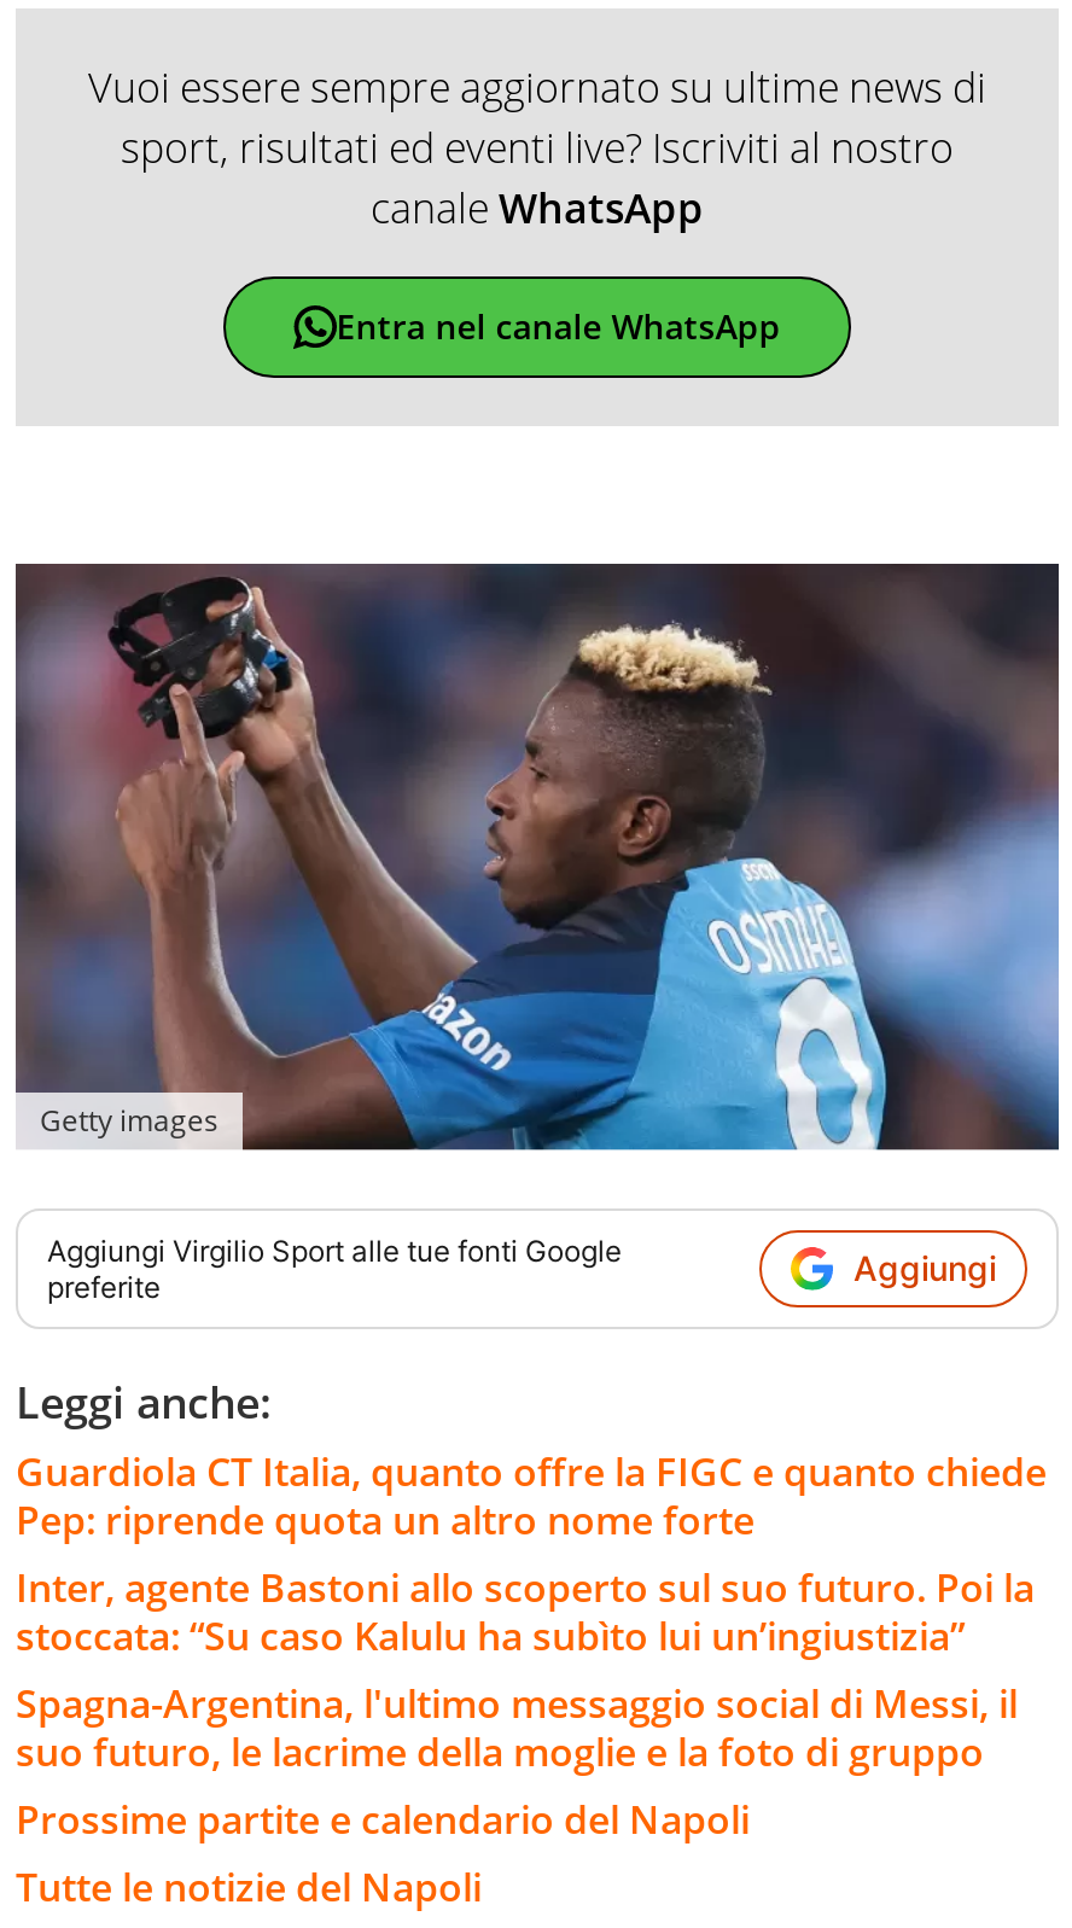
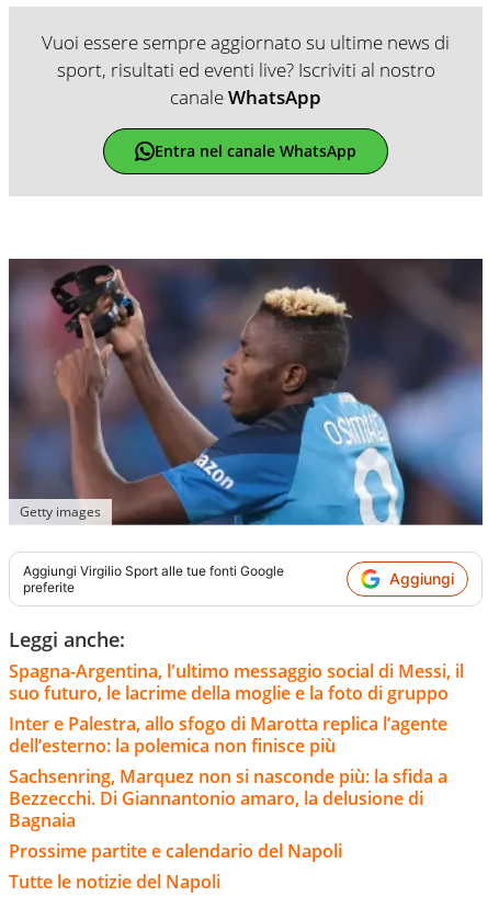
[16,1445,1047,1662] Guardiola CT Italia, quanto offre la FIGC e quanto chiede | Pep: riprende quota un altro nome forte | Inter, agente Bastoni allo scoperto sul suo futuro. Poi la | stoccata: “Su caso Kalulu ha subìto lui un’ingiustizia” -> none
moved [16,1677,1018,1778] -> [9,659,464,705]: Spagna-Argentina, l'ultimo messaggio social di Messi, il | suo futuro, le lacrime della moglie e la foto di gruppo
none -> [9,712,447,832] Inter e Palestra, allo sfogo di Marotta replica l’agente | dell’esterno: la polemica non finisce più | Sachsenring, Marquez non si nasconde più: la sfida a | Bezzecchi. Di Giannantonio amaro, la delusione di | Bagnaia

